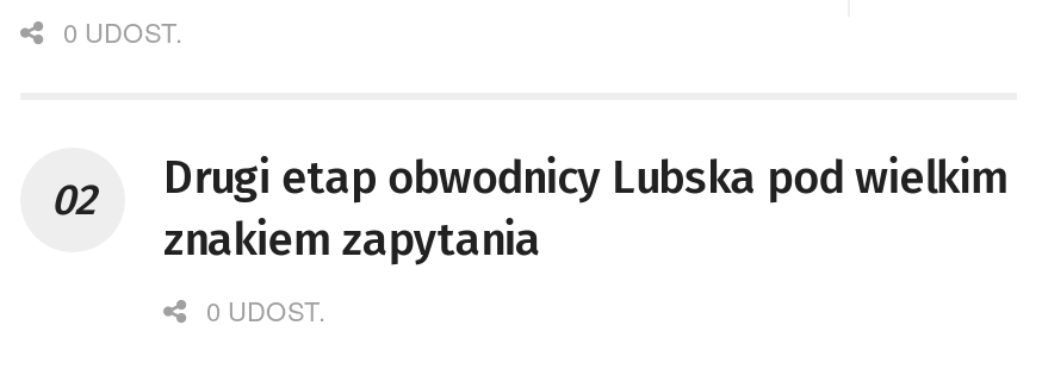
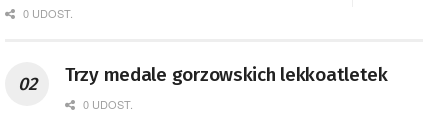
[163,149,1008,265] Drugi etap obwodnicy Lubska pod wielkim | znakiem zapytania -> [65,62,388,85] Trzy medale gorzowskich lekkoatletek

